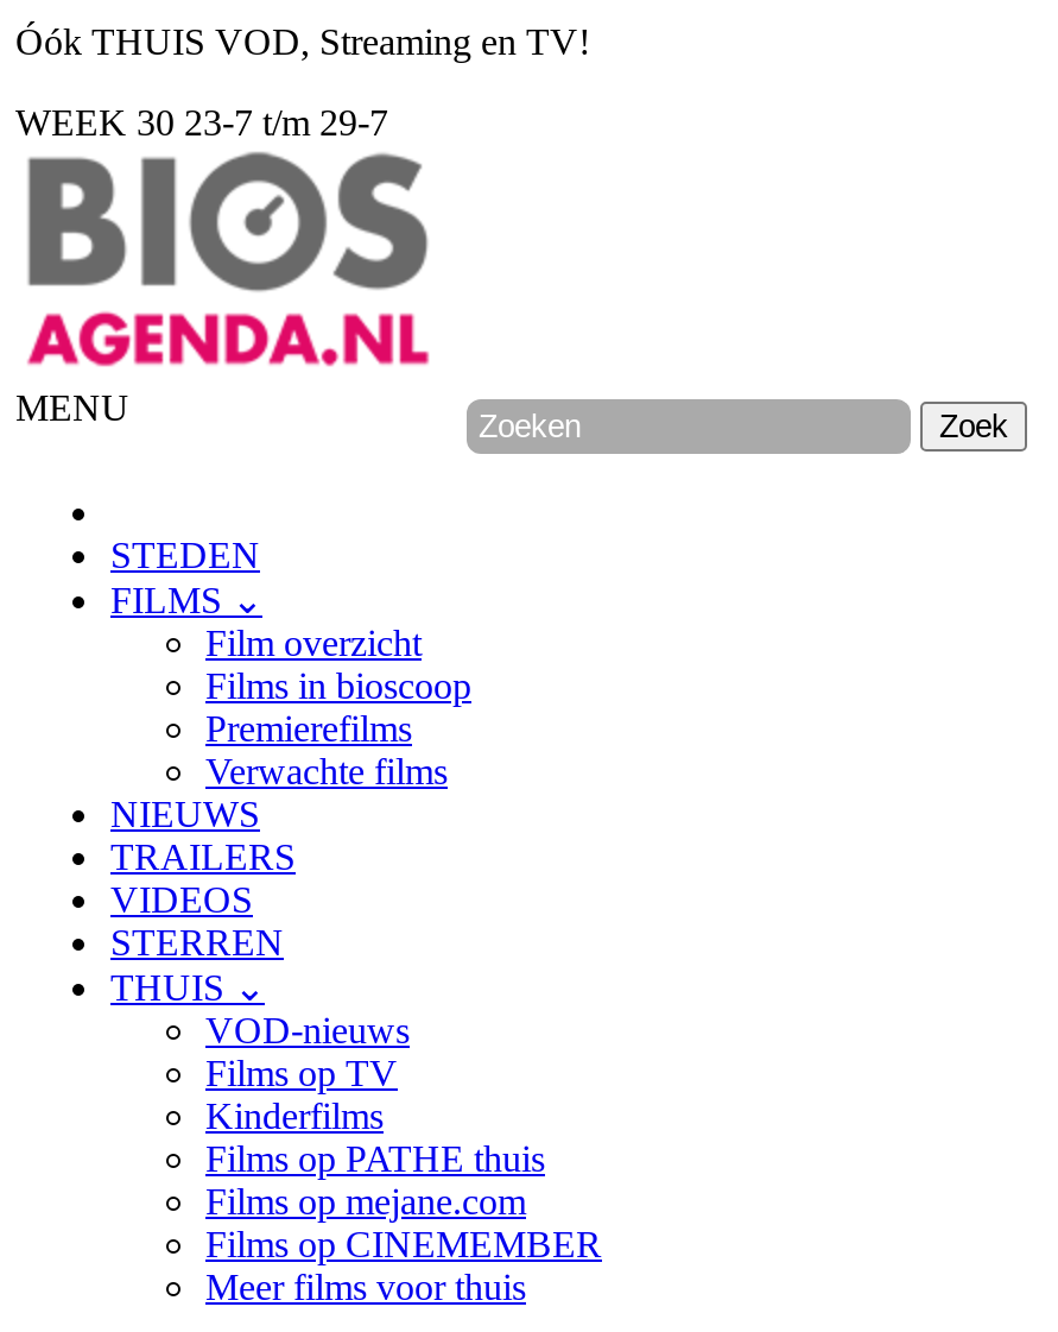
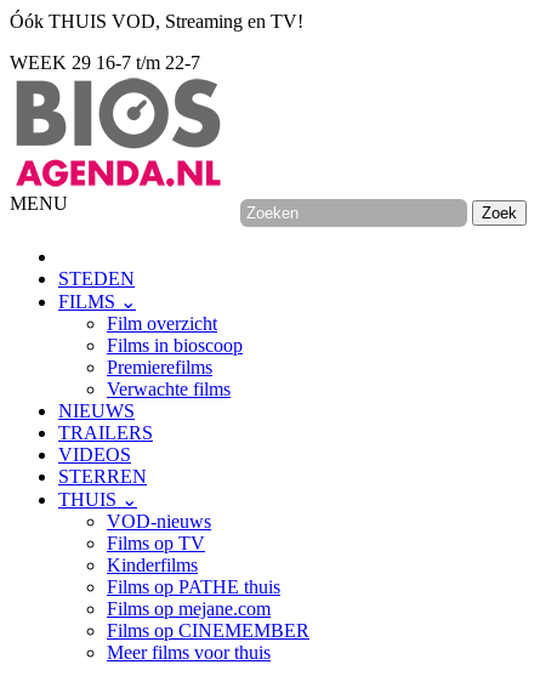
[15,102,388,143] WEEK 30 23-7 t/m 29-7 -> [10,52,200,73] WEEK 29 16-7 t/m 22-7

